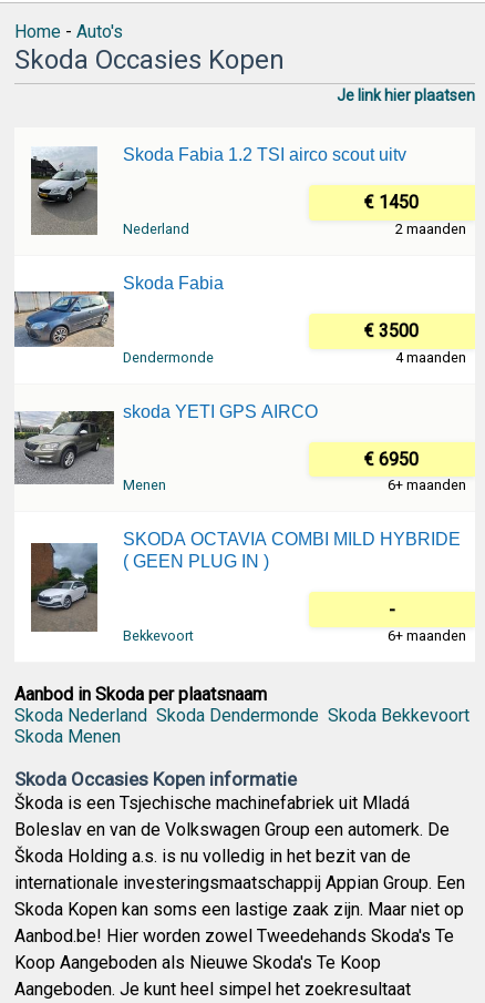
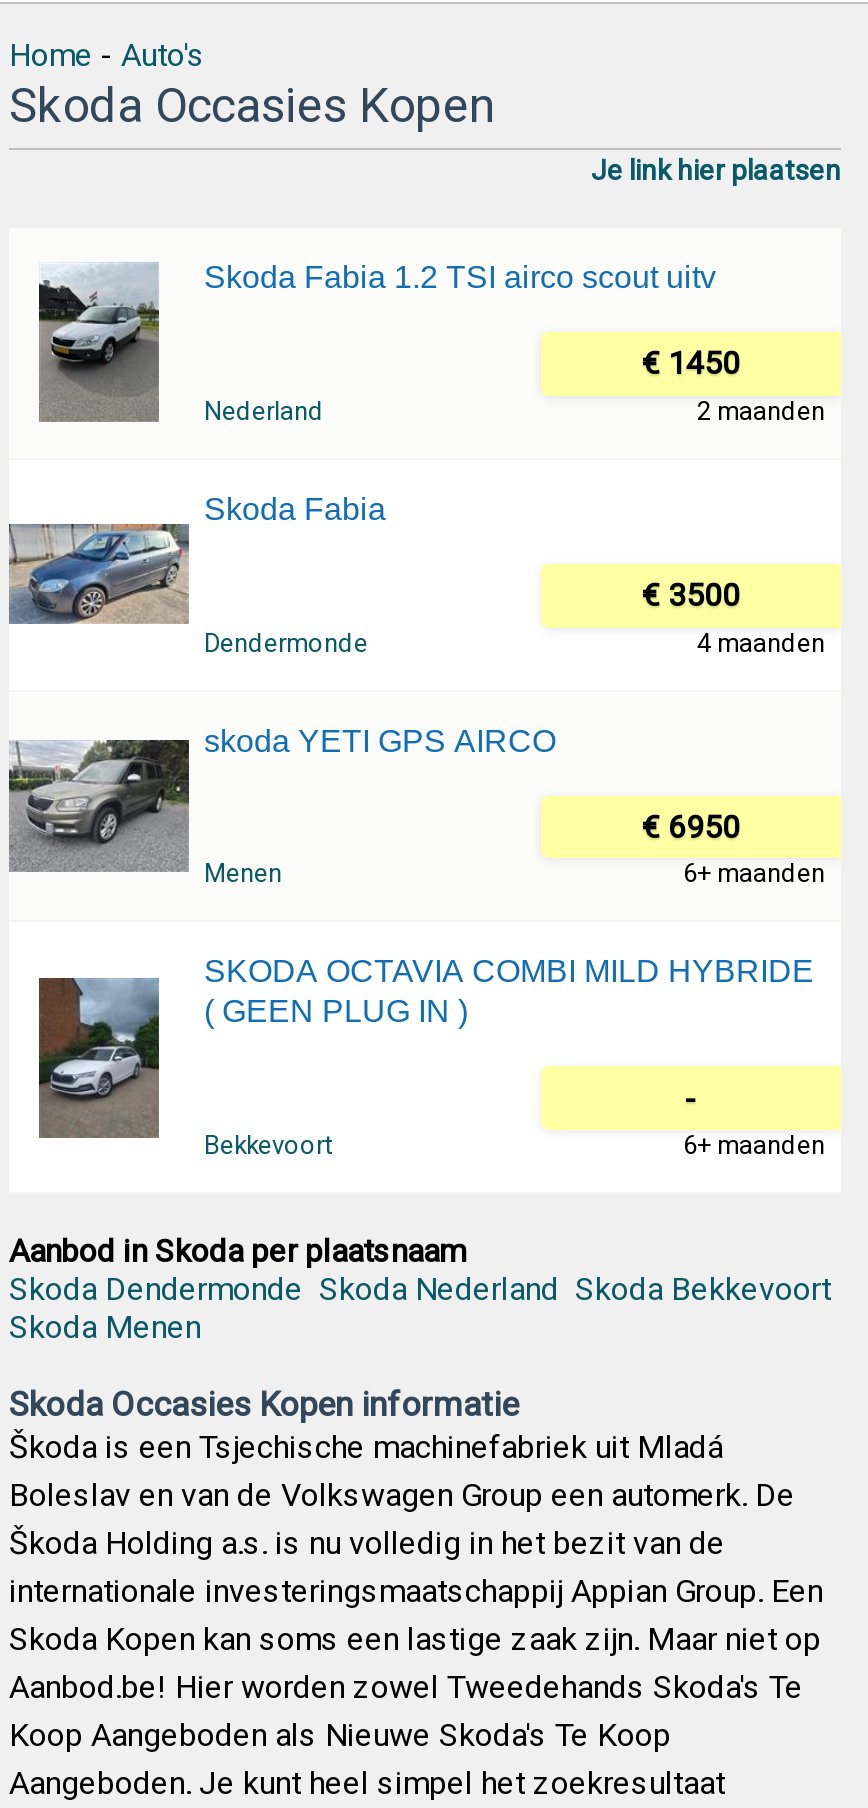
[14,705,469,726] Skoda Nederland Skoda Dendermonde Skoda Bekkevoort -> [9,1270,831,1308] Skoda Dendermonde Skoda Nederland Skoda Bekkevoort

